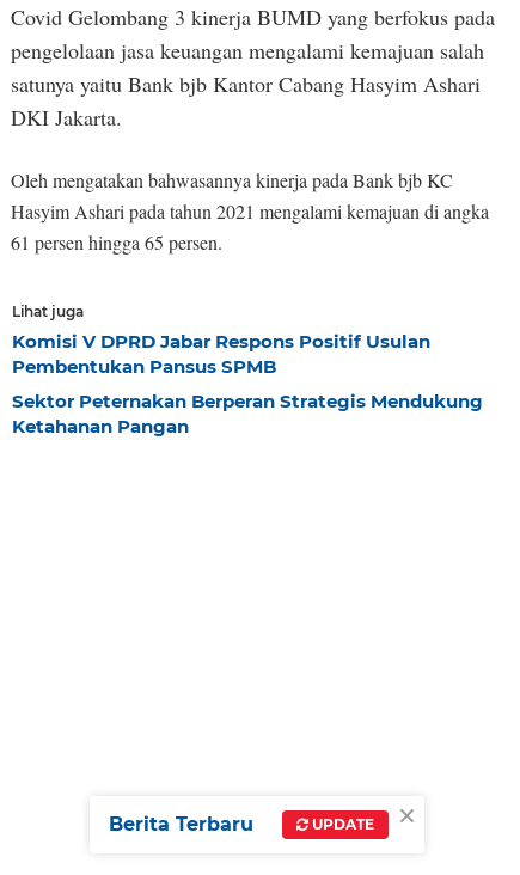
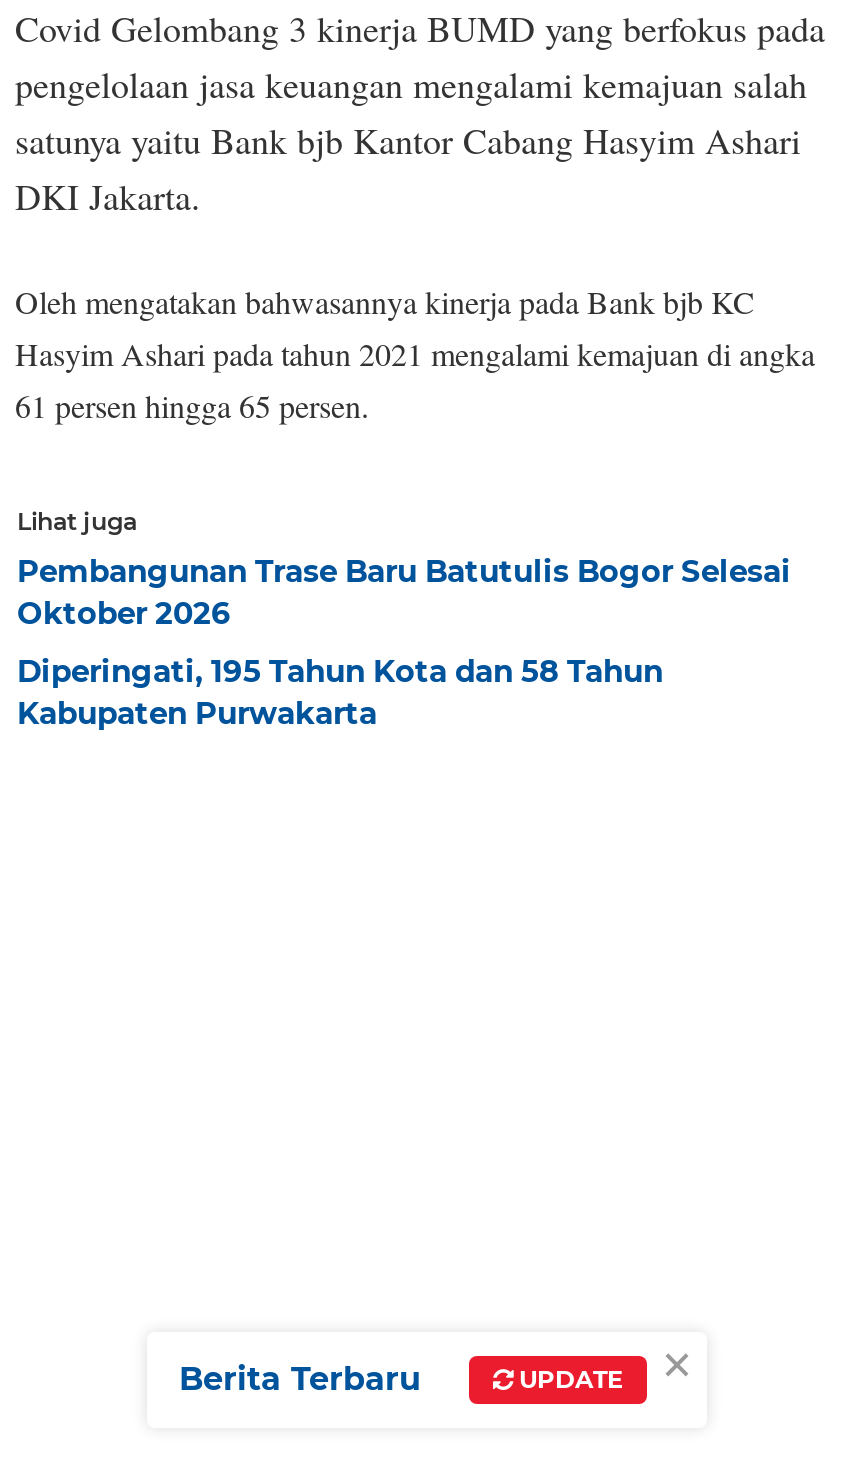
[12,330,430,378] Komisi V DPRD Jabar Respons Positif Usulan | Pembentukan Pansus SPMB -> [17,552,791,632] Pembangunan Trase Baru Batutulis Bogor Selesai | Oktober 2026
[12,390,483,437] Sektor Peternakan Berperan Strategis Mendukung | Ketahanan Pangan -> [17,652,663,732] Diperingati, 195 Tahun Kota dan 58 Tahun | Kabupaten Purwakarta

